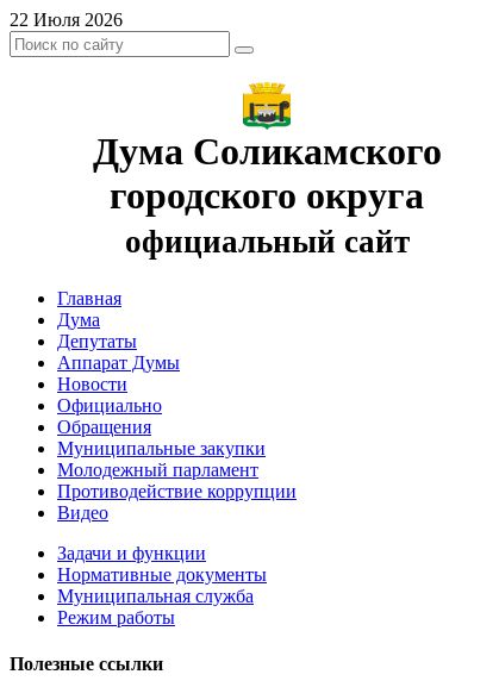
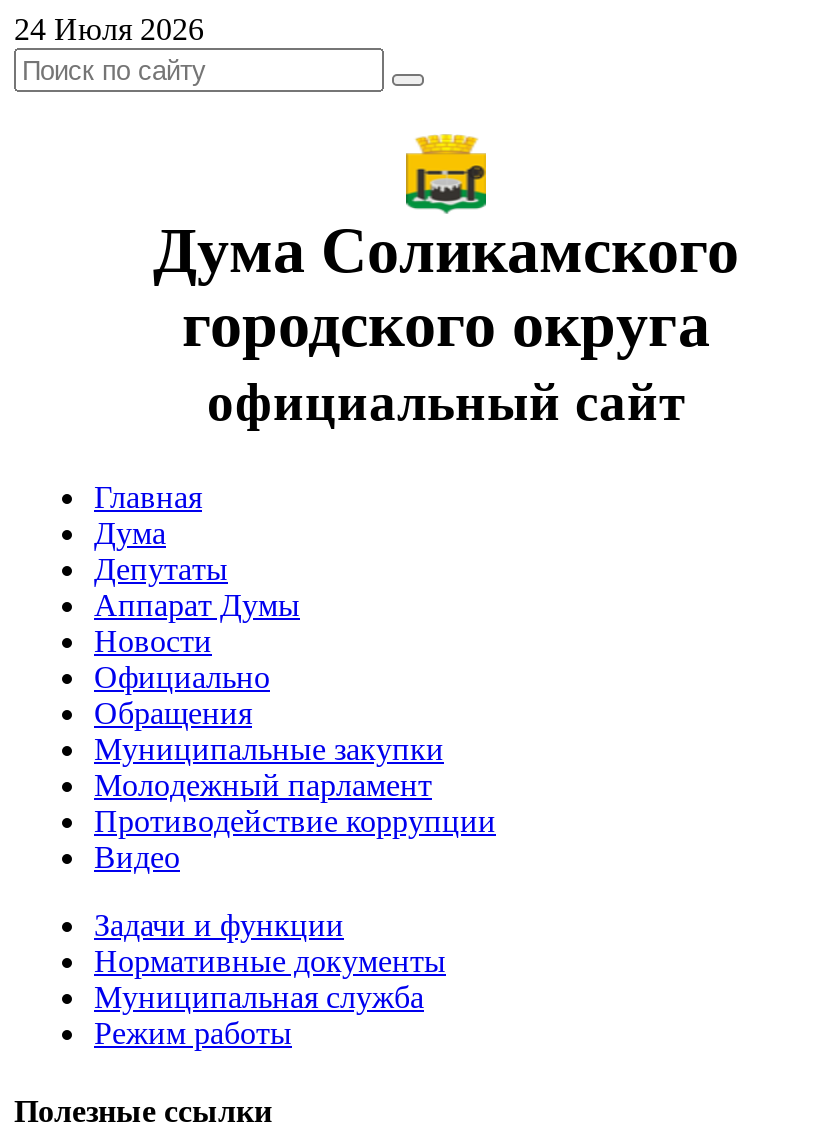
[10,10,123,30] 22 Июля 2026 -> [14,12,204,46] 24 Июля 2026

